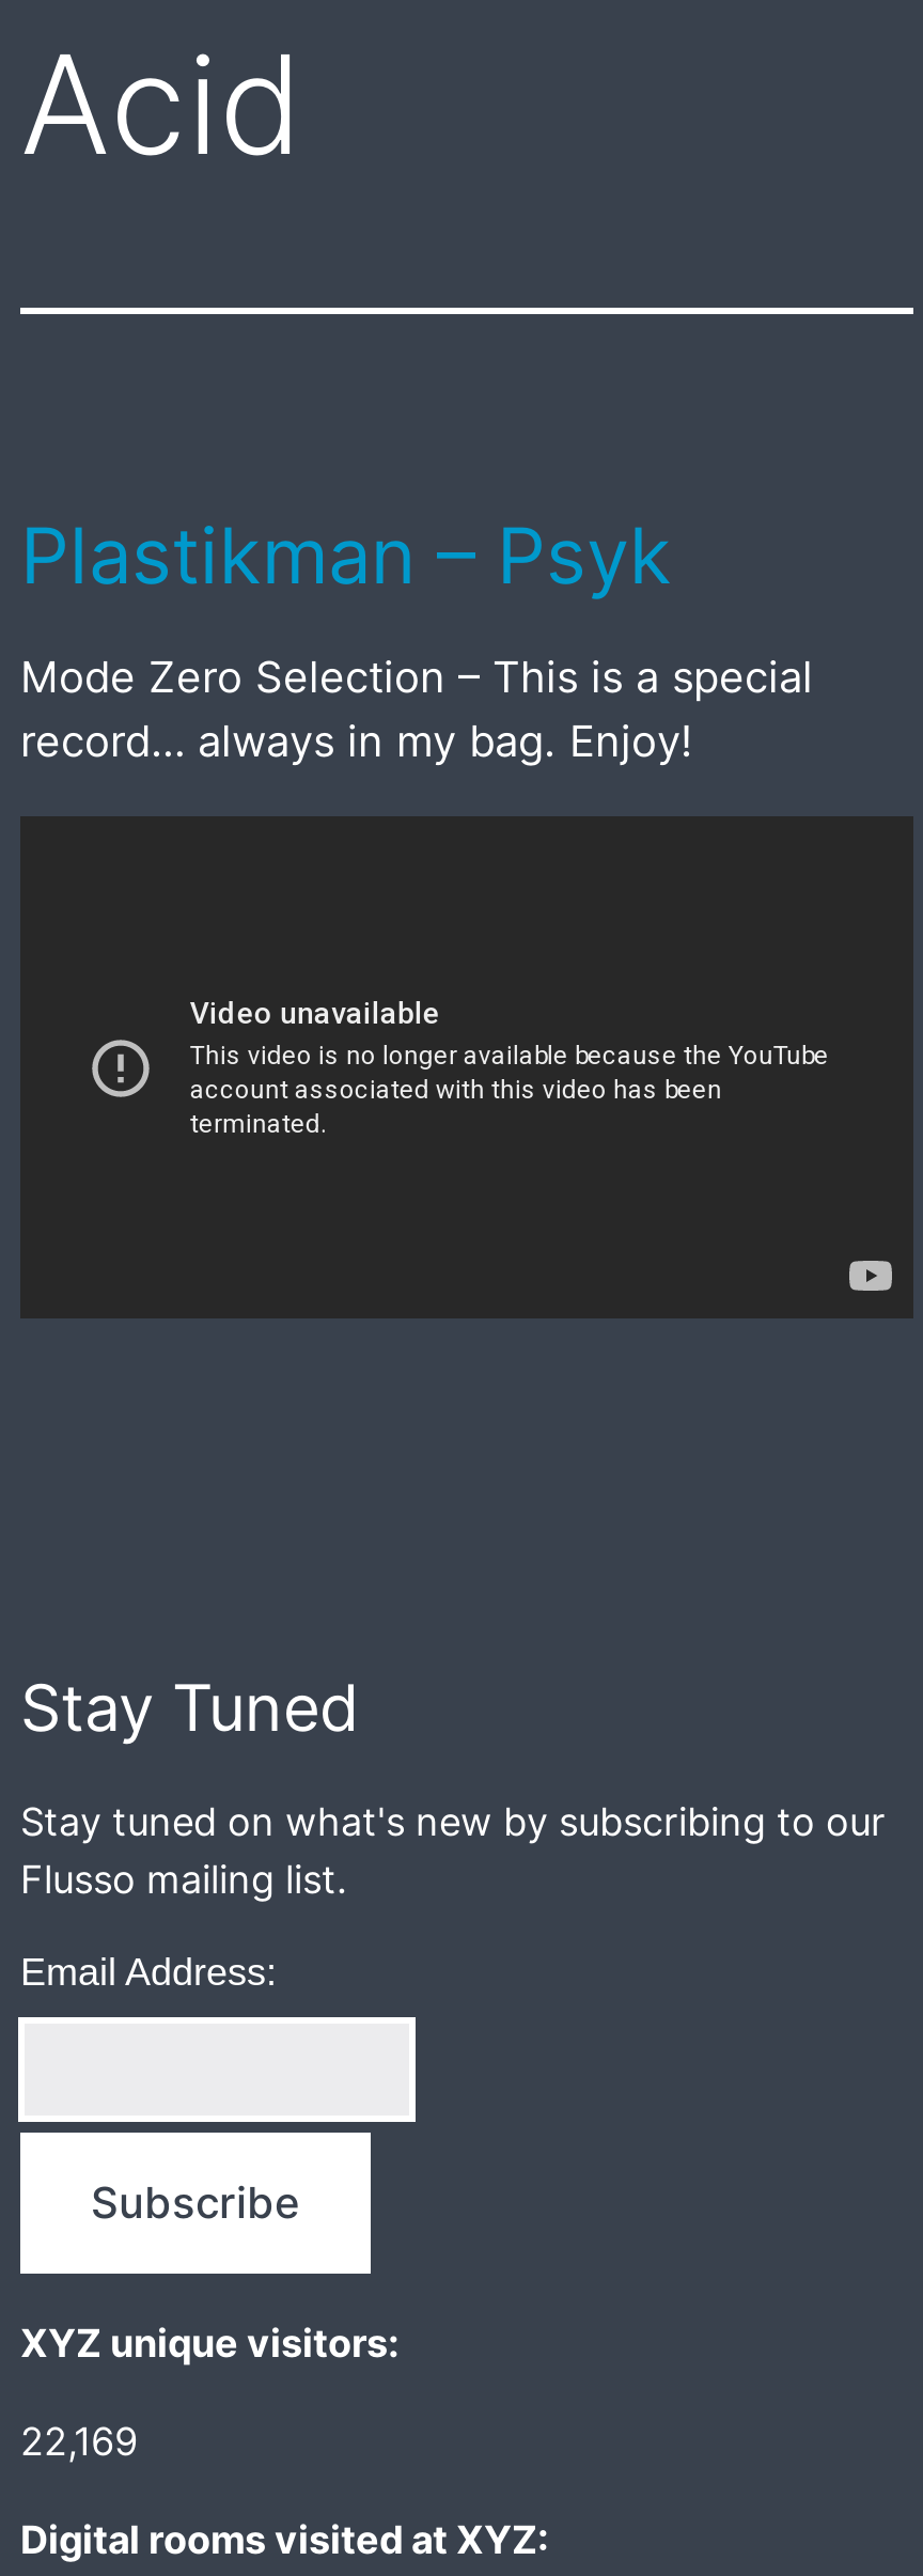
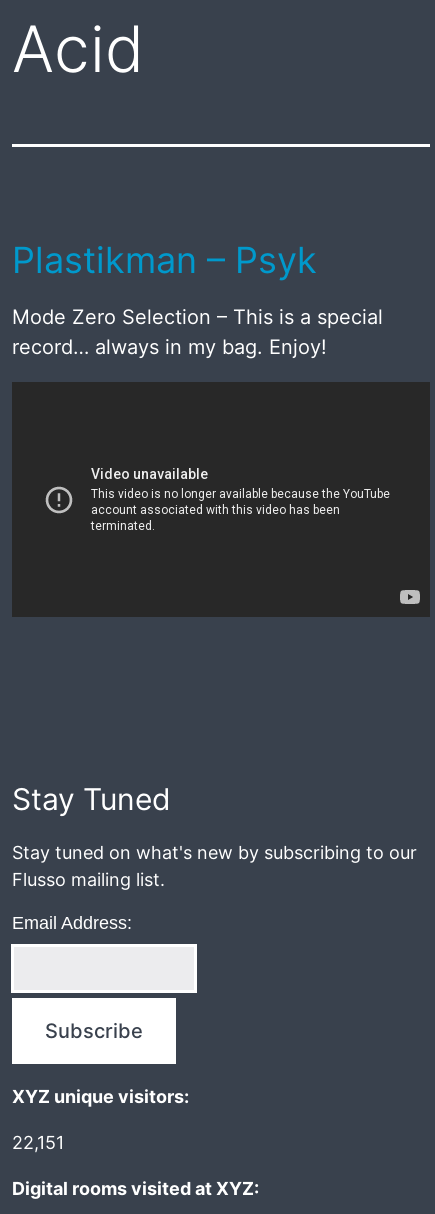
[20,2420,138,2465] 22,169 -> [12,1132,64,1153] 22,151

